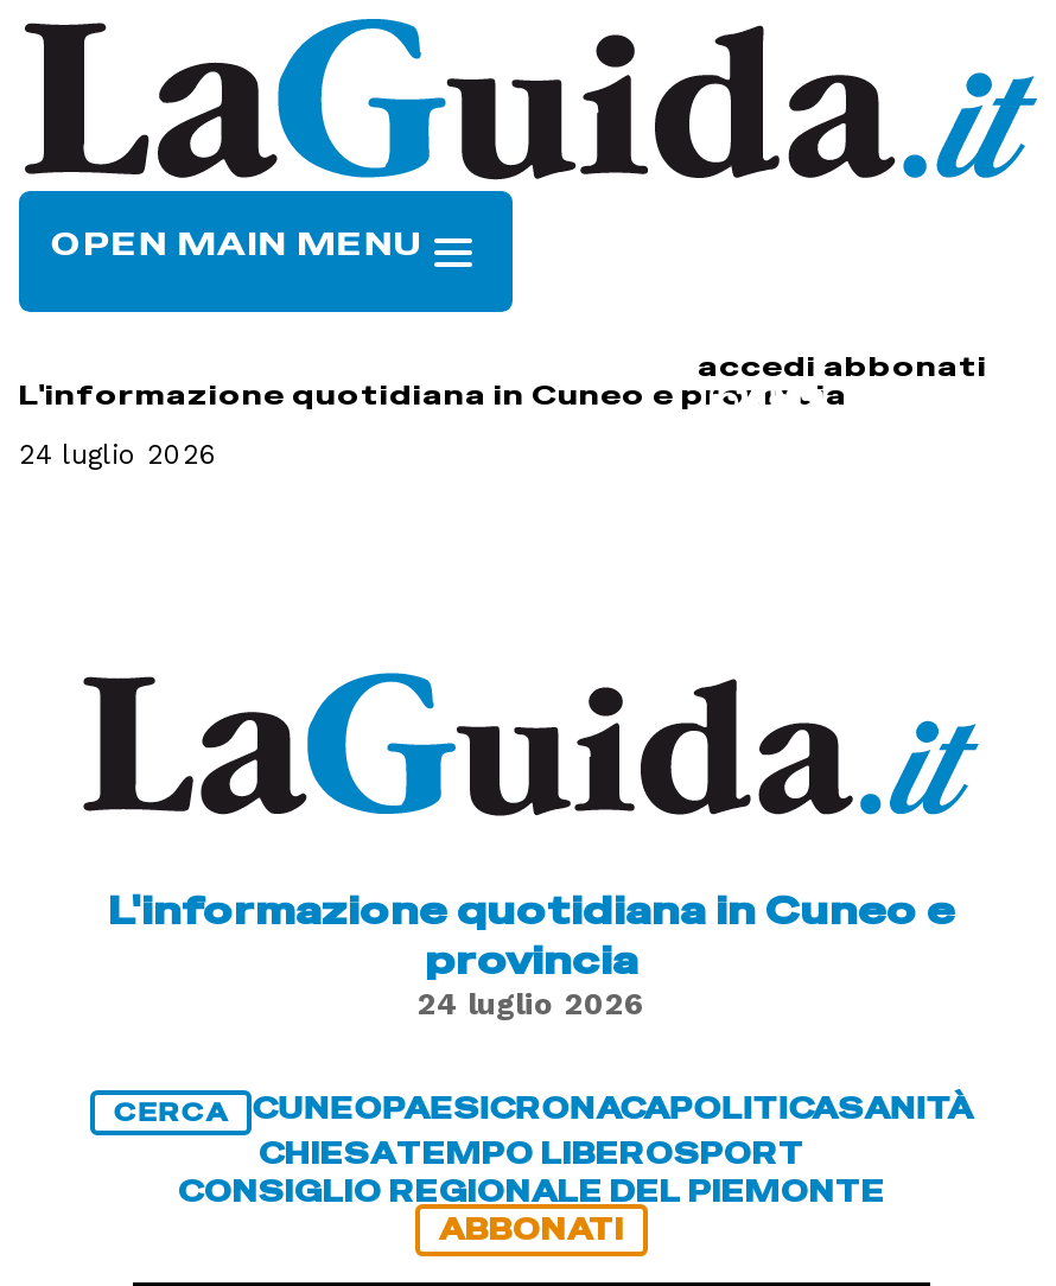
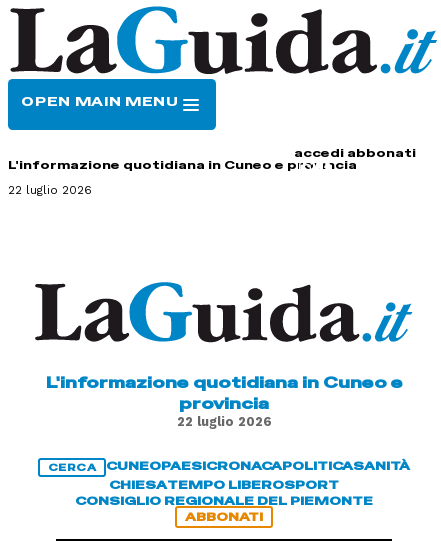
[19,438,218,471] 24 luglio 2026 -> [8,183,92,197] 22 luglio 2026
[418,985,645,1021] 24 luglio 2026 -> [176,414,271,429] 22 luglio 2026

